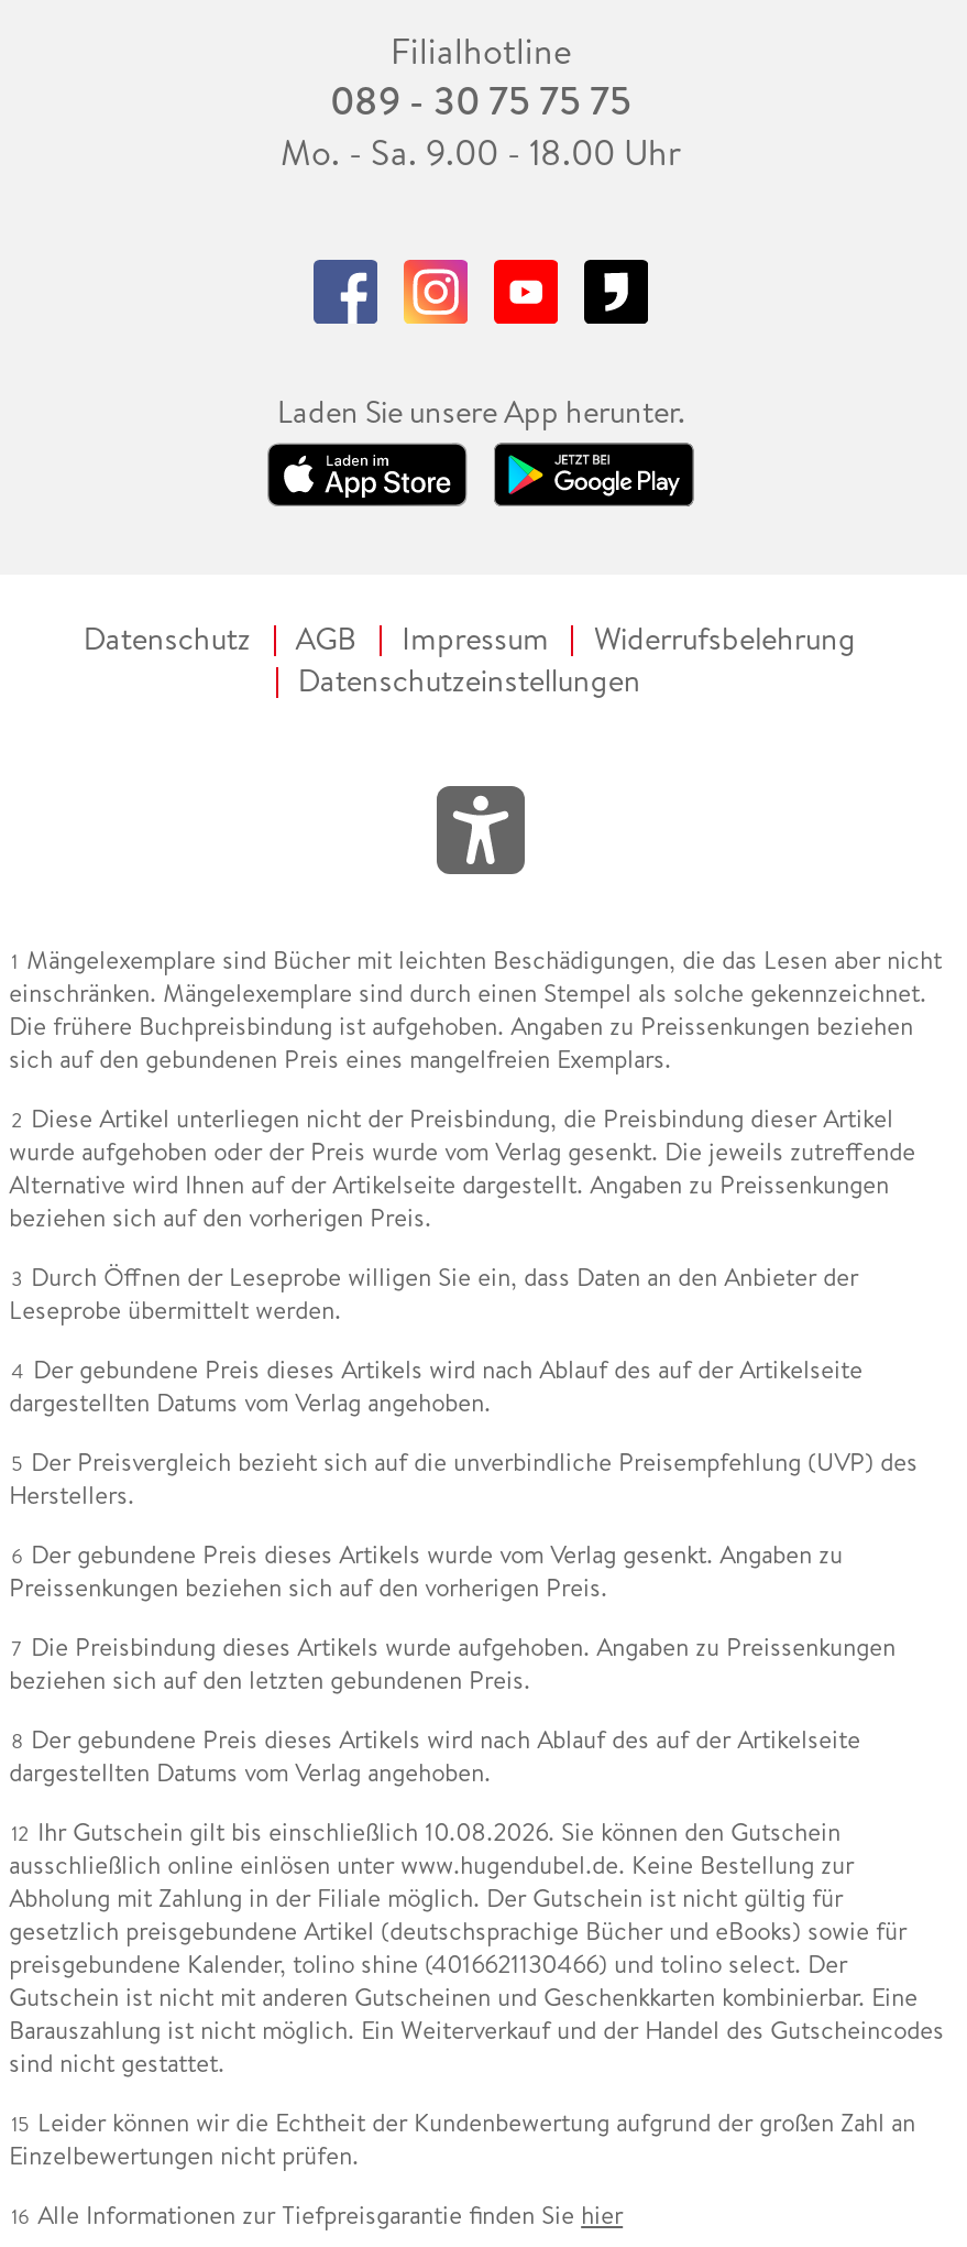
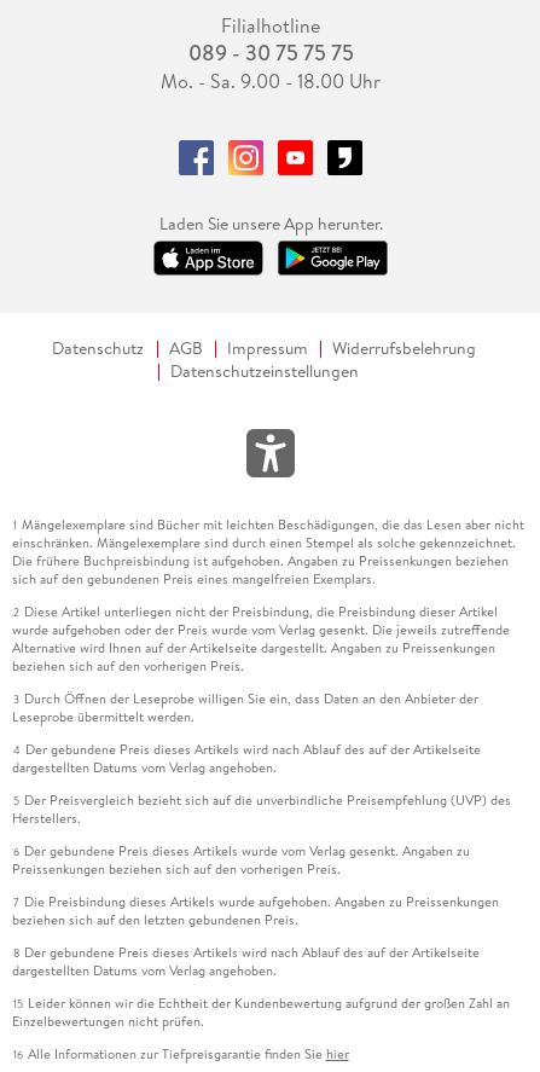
[9,1815,944,2081] 12 Ihr Gutschein gilt bis einschließlich 10.08.2026. Sie können den Gutschein | ausschließlich online einlösen unter www.hugendubel.de. Keine Bestellung zur | Abholung mit Zahlung in der Filiale möglich. Der Gutschein ist nicht gültig für | gesetzlich preisgebundene Artikel (deutschsprachige Bücher und eBooks) sowie für | preisgebundene Kalender, tolino shine (4016621130466) und tolino select. Der | Gutschein ist nicht mit anderen Gutscheinen und Geschenkkarten kombinierbar. Eine | Barauszahlung ist nicht möglich. Ein Weiterverkauf und der Handel des Gutscheincodes | sind nicht gestattet. -> none

